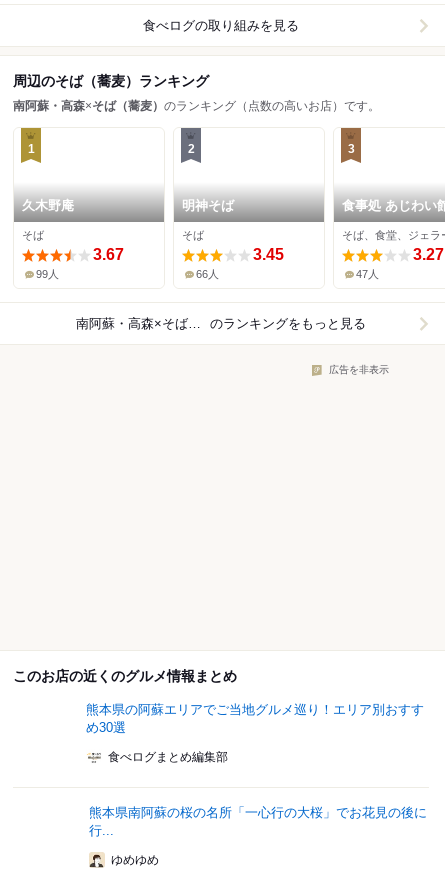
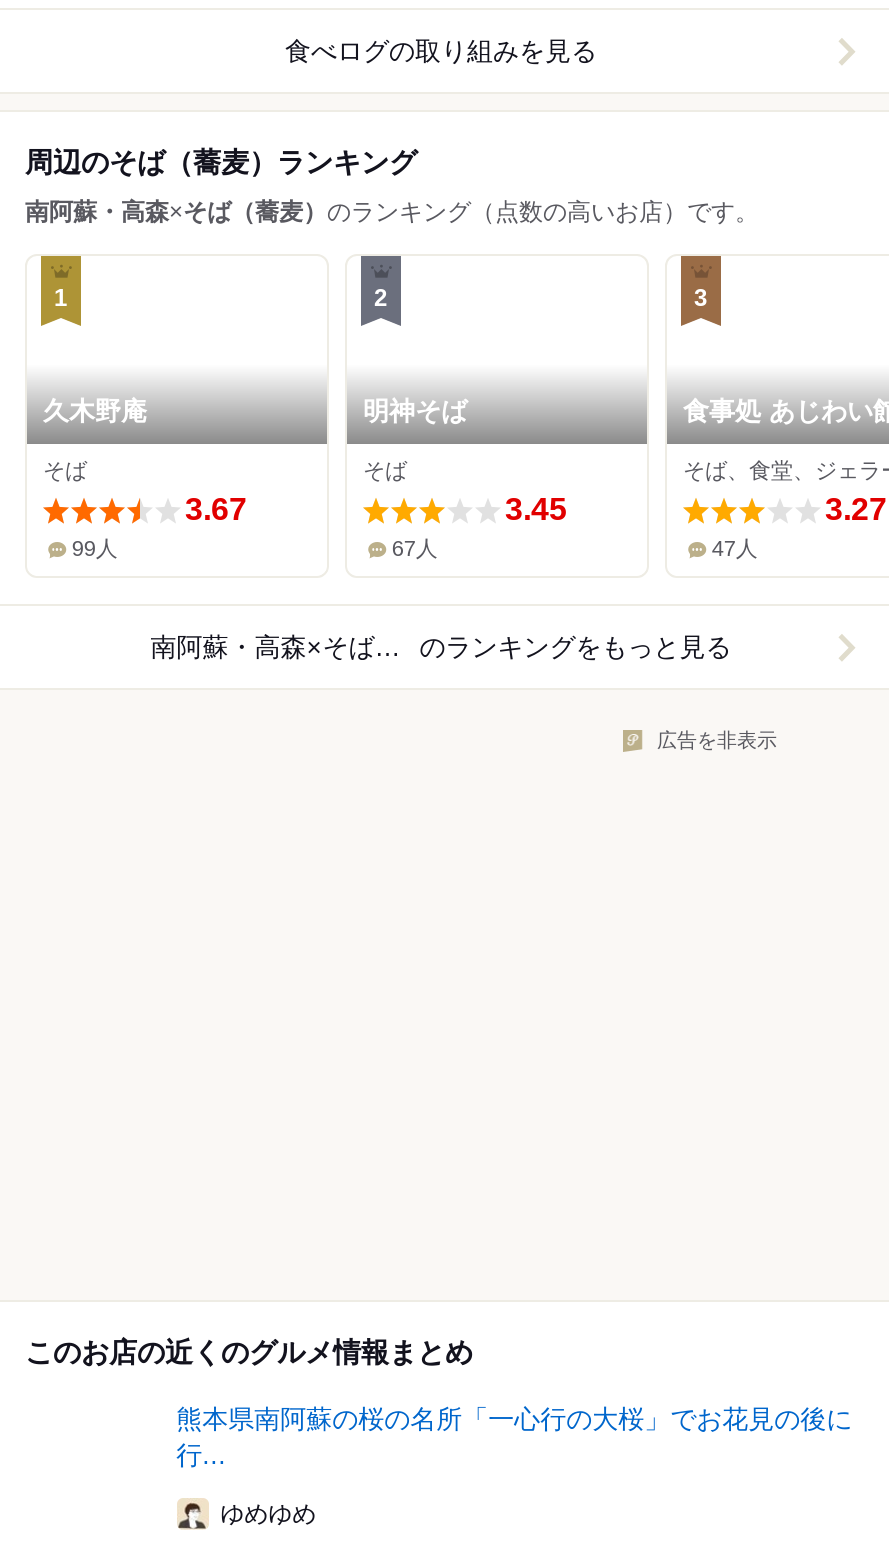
[196,268,219,280] 66人 -> [392,537,438,561] 67人
[86,702,424,764] 熊本県の阿蘇エリアでご当地グルメ巡り！エリア別おすす | め30選 | 食べログまとめ編集部 -> none

